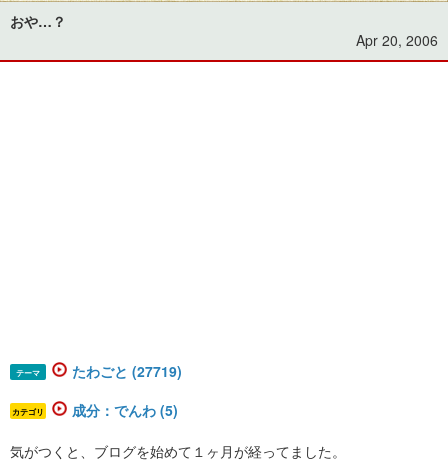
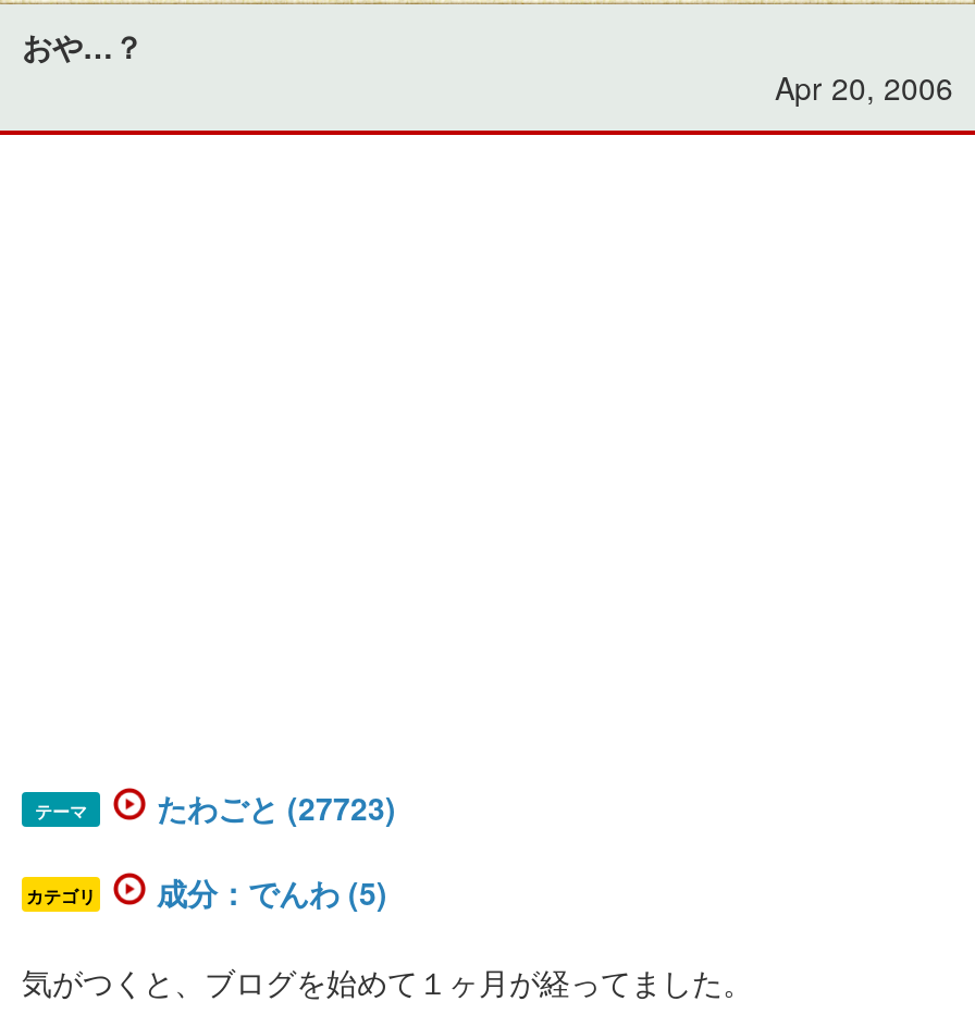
[72,361,182,381] たわごと (27719) -> [157,785,396,829] たわごと (27723)

